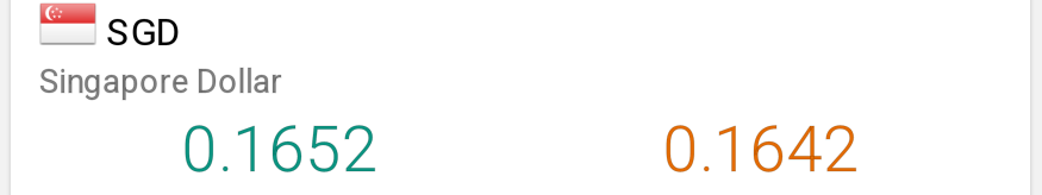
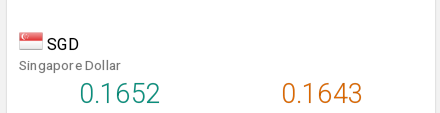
[663,112,859,188] 0.1642 -> [281,78,363,110] 0.1643

